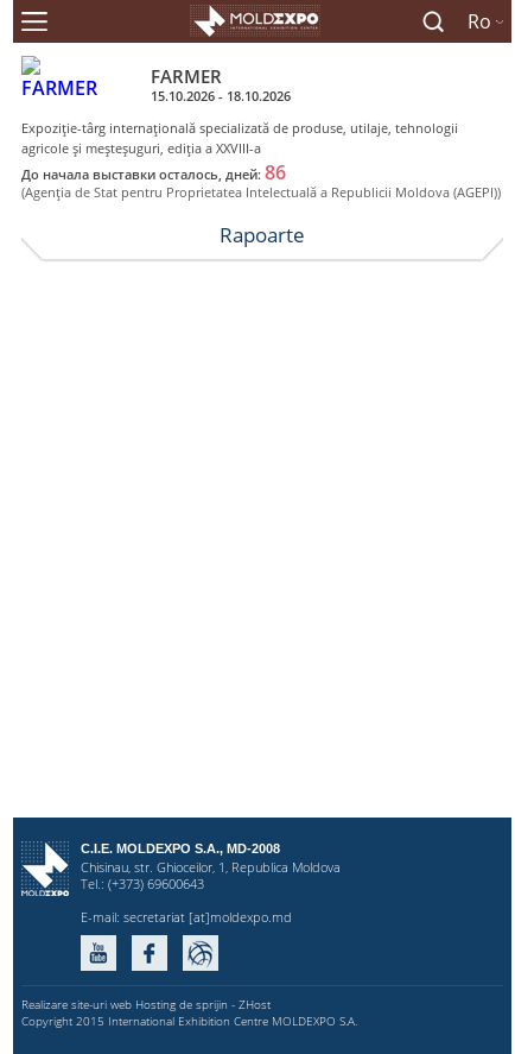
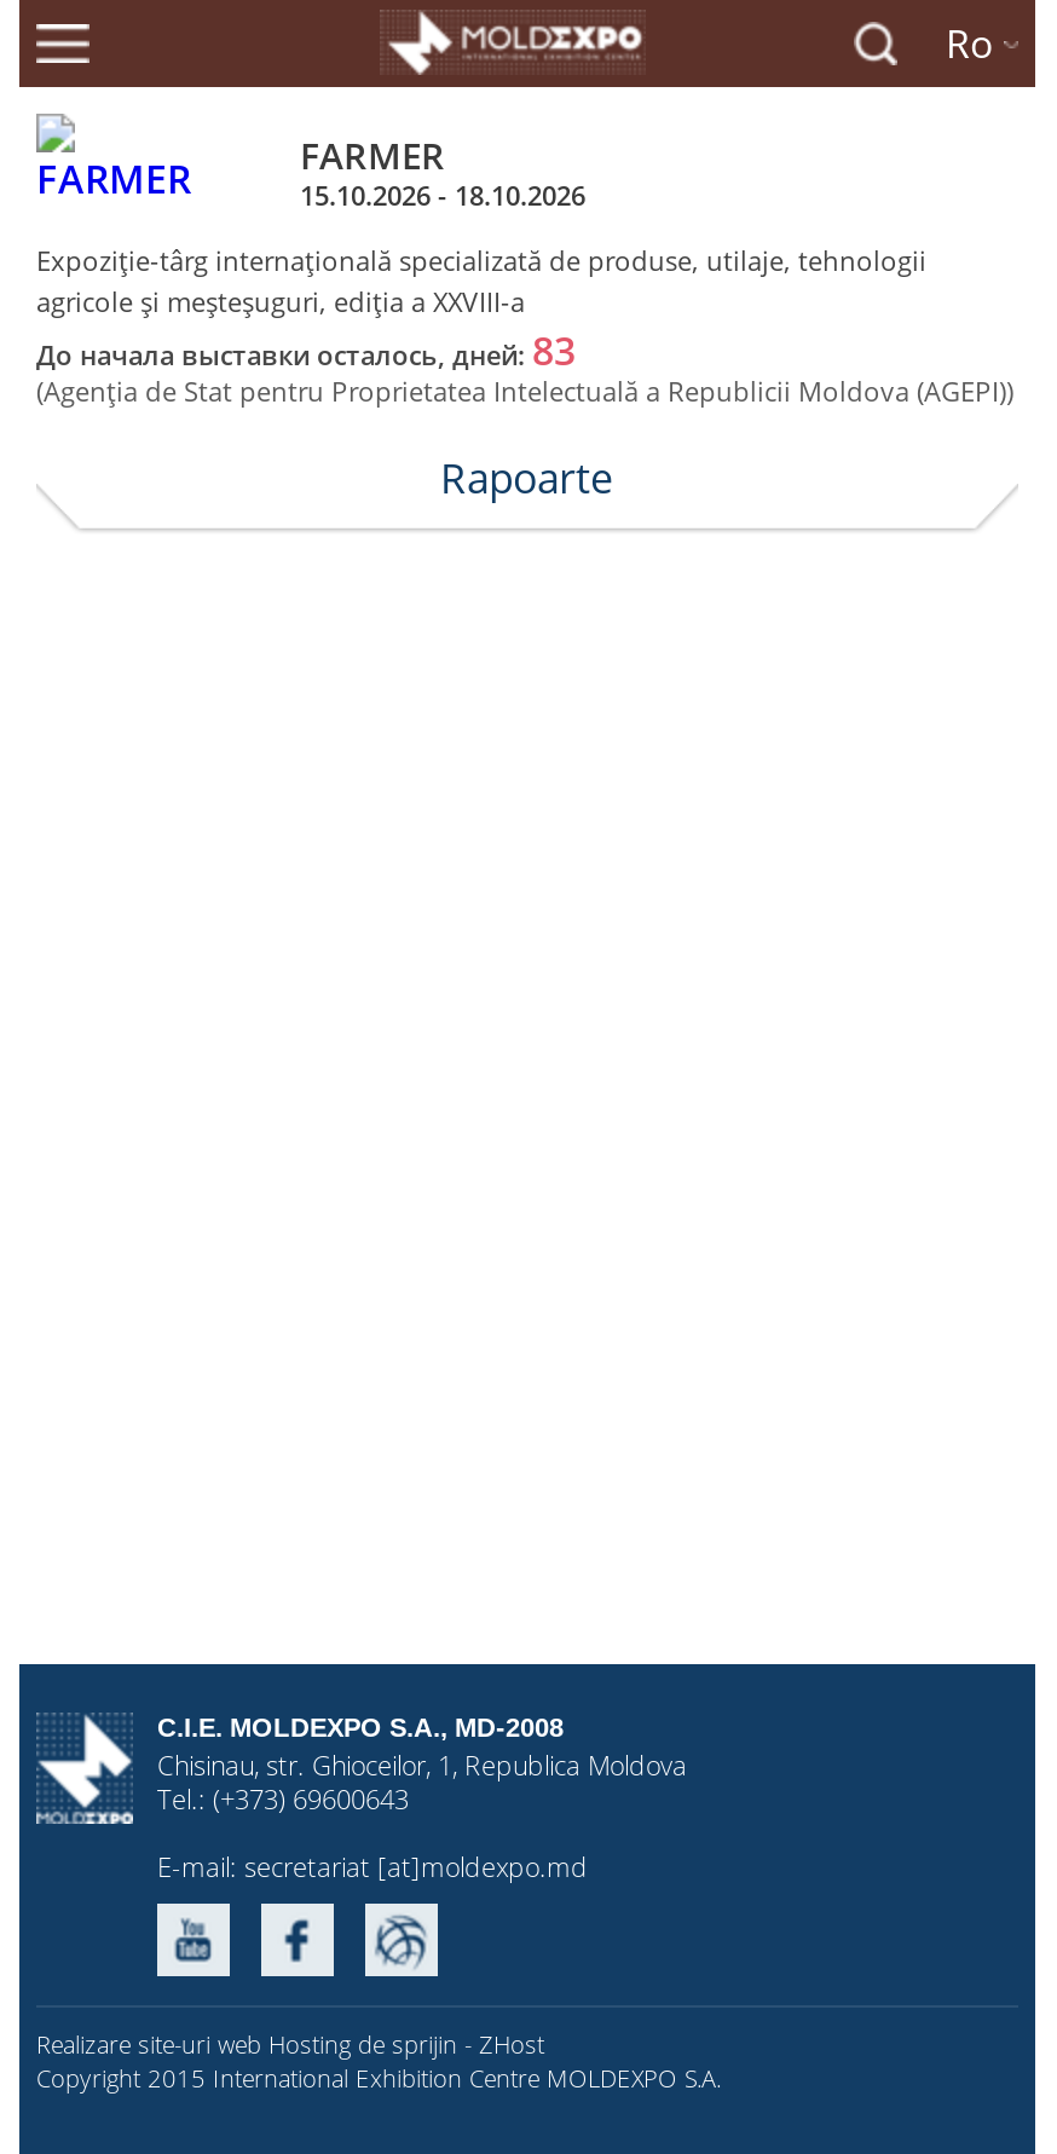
[21,159,286,185] До начала выставки осталось, дней: 86 -> [36,324,576,377] До начала выставки осталось, дней: 83

